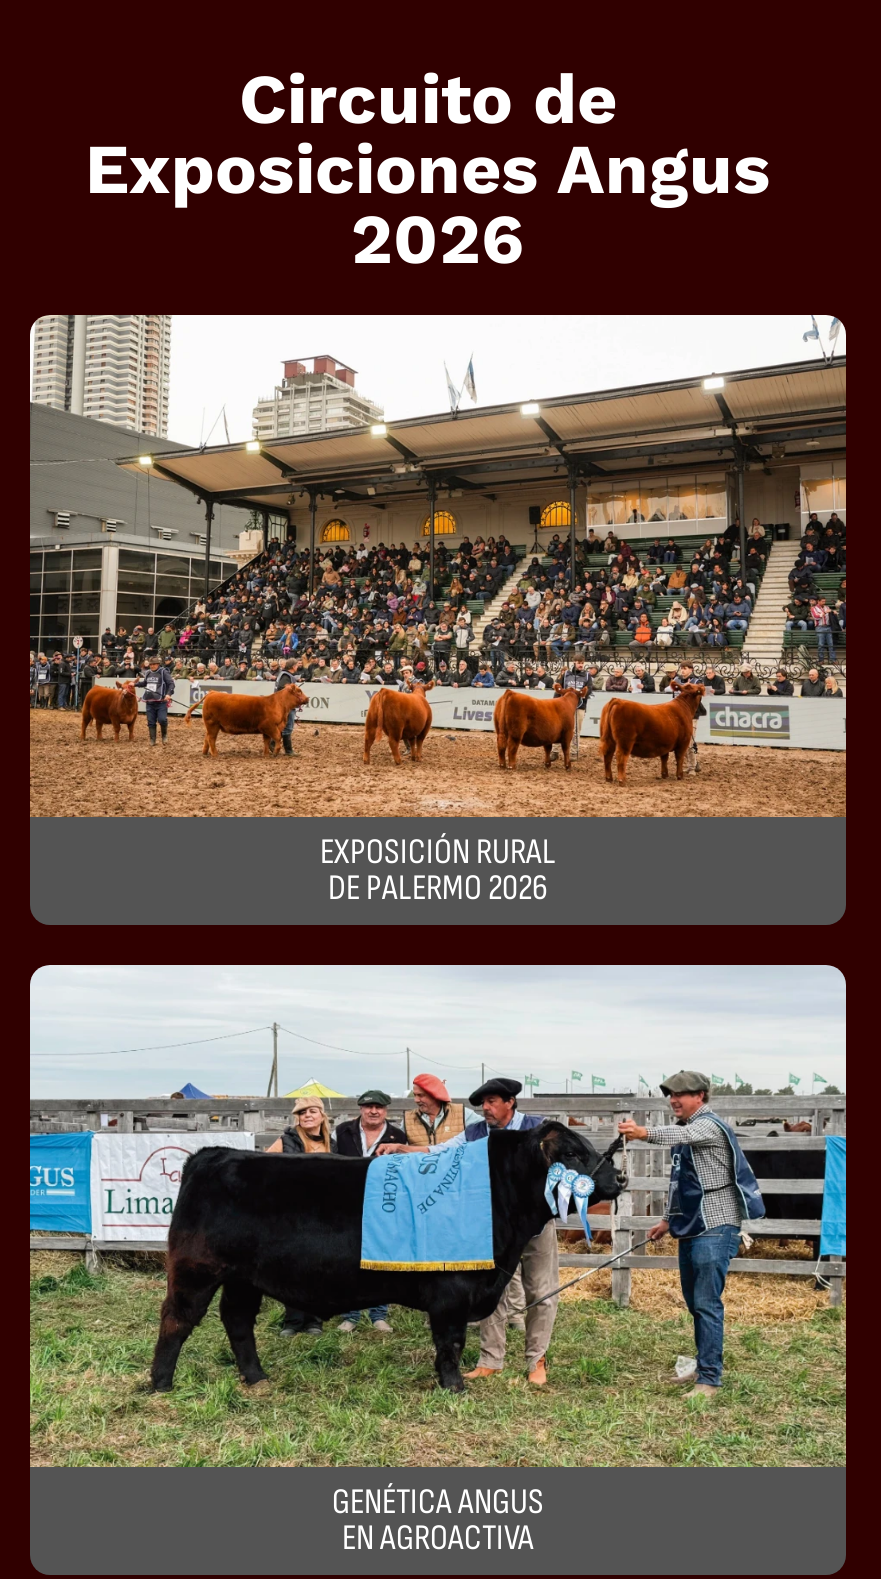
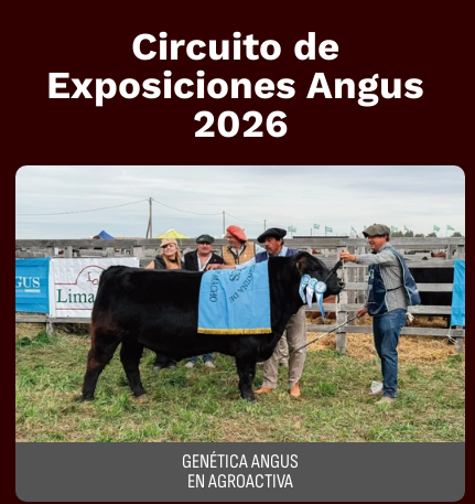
[30,315,848,909] [image] | EXPOSICIÓN RURAL | DE PALERMO 2026 -> none

